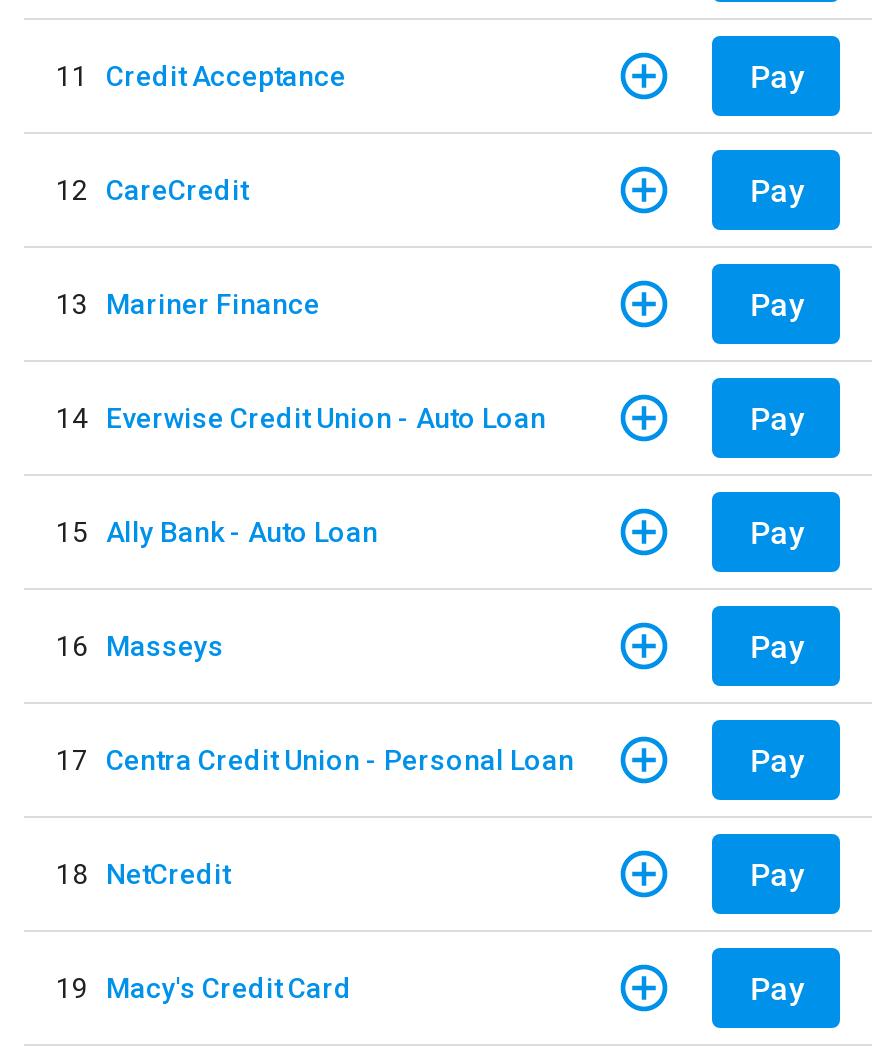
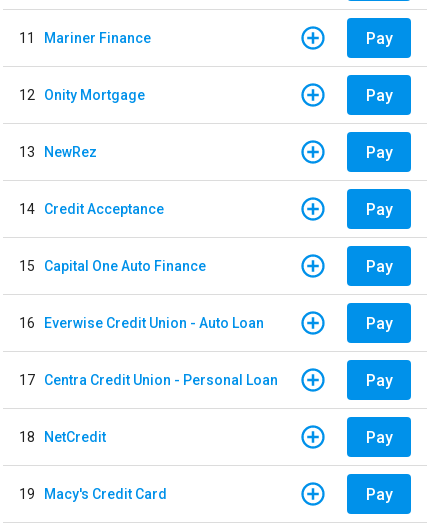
[56,59,346,91] 11 Credit Acceptance -> [19,29,151,45] 11 Mariner Finance
[56,173,248,205] 12 CareCredit -> [19,86,145,102] 12 Onity Mortgage
[56,287,320,319] 13 Mariner Finance -> [19,143,97,159] 13 NewRez
[56,401,546,433] 14 Everwise Credit Union - Auto Loan -> [19,200,164,216] 14 Credit Acceptance
[56,515,378,547] 15 Ally Bank - Auto Loan -> [19,257,206,273] 15 Capital One Auto Finance
[56,629,224,661] 16 Masseys -> [19,314,264,330] 16 Everwise Credit Union - Auto Loan

